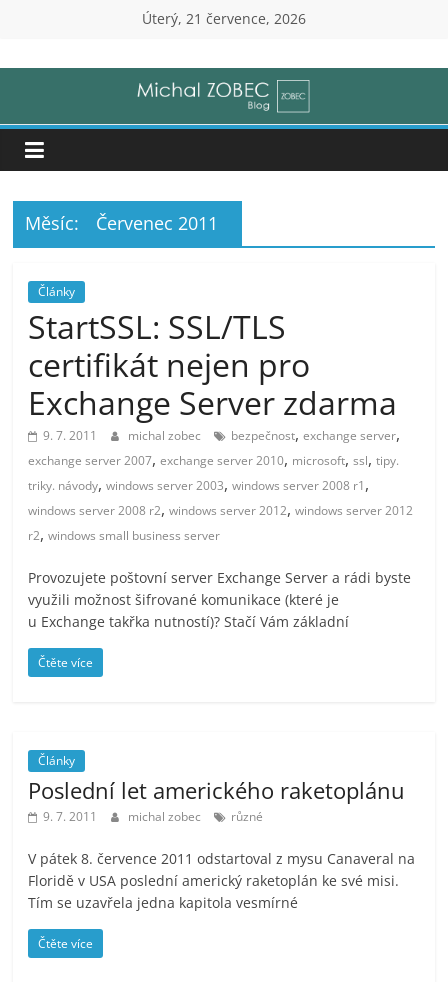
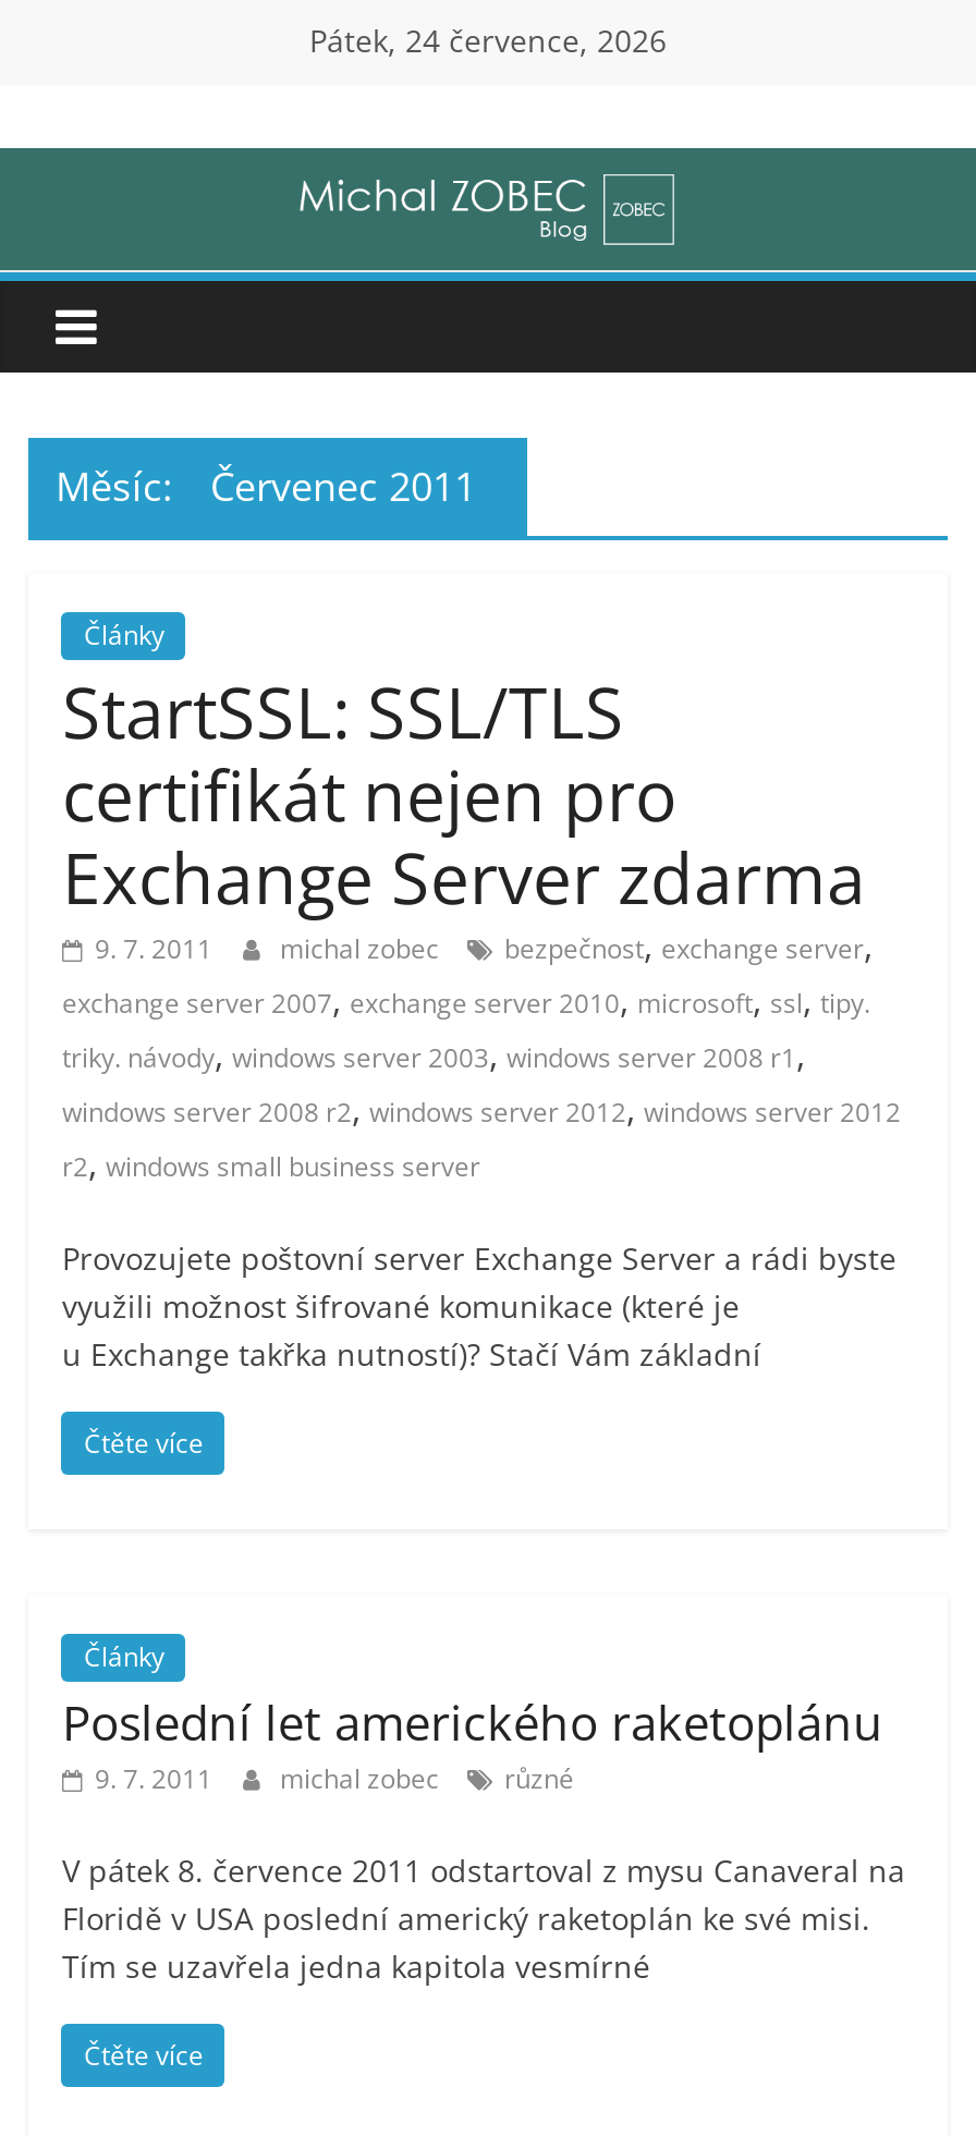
[142,9,306,28] Úterý, 21 července, 2026 -> [309,20,667,61] Pátek, 24 července, 2026

